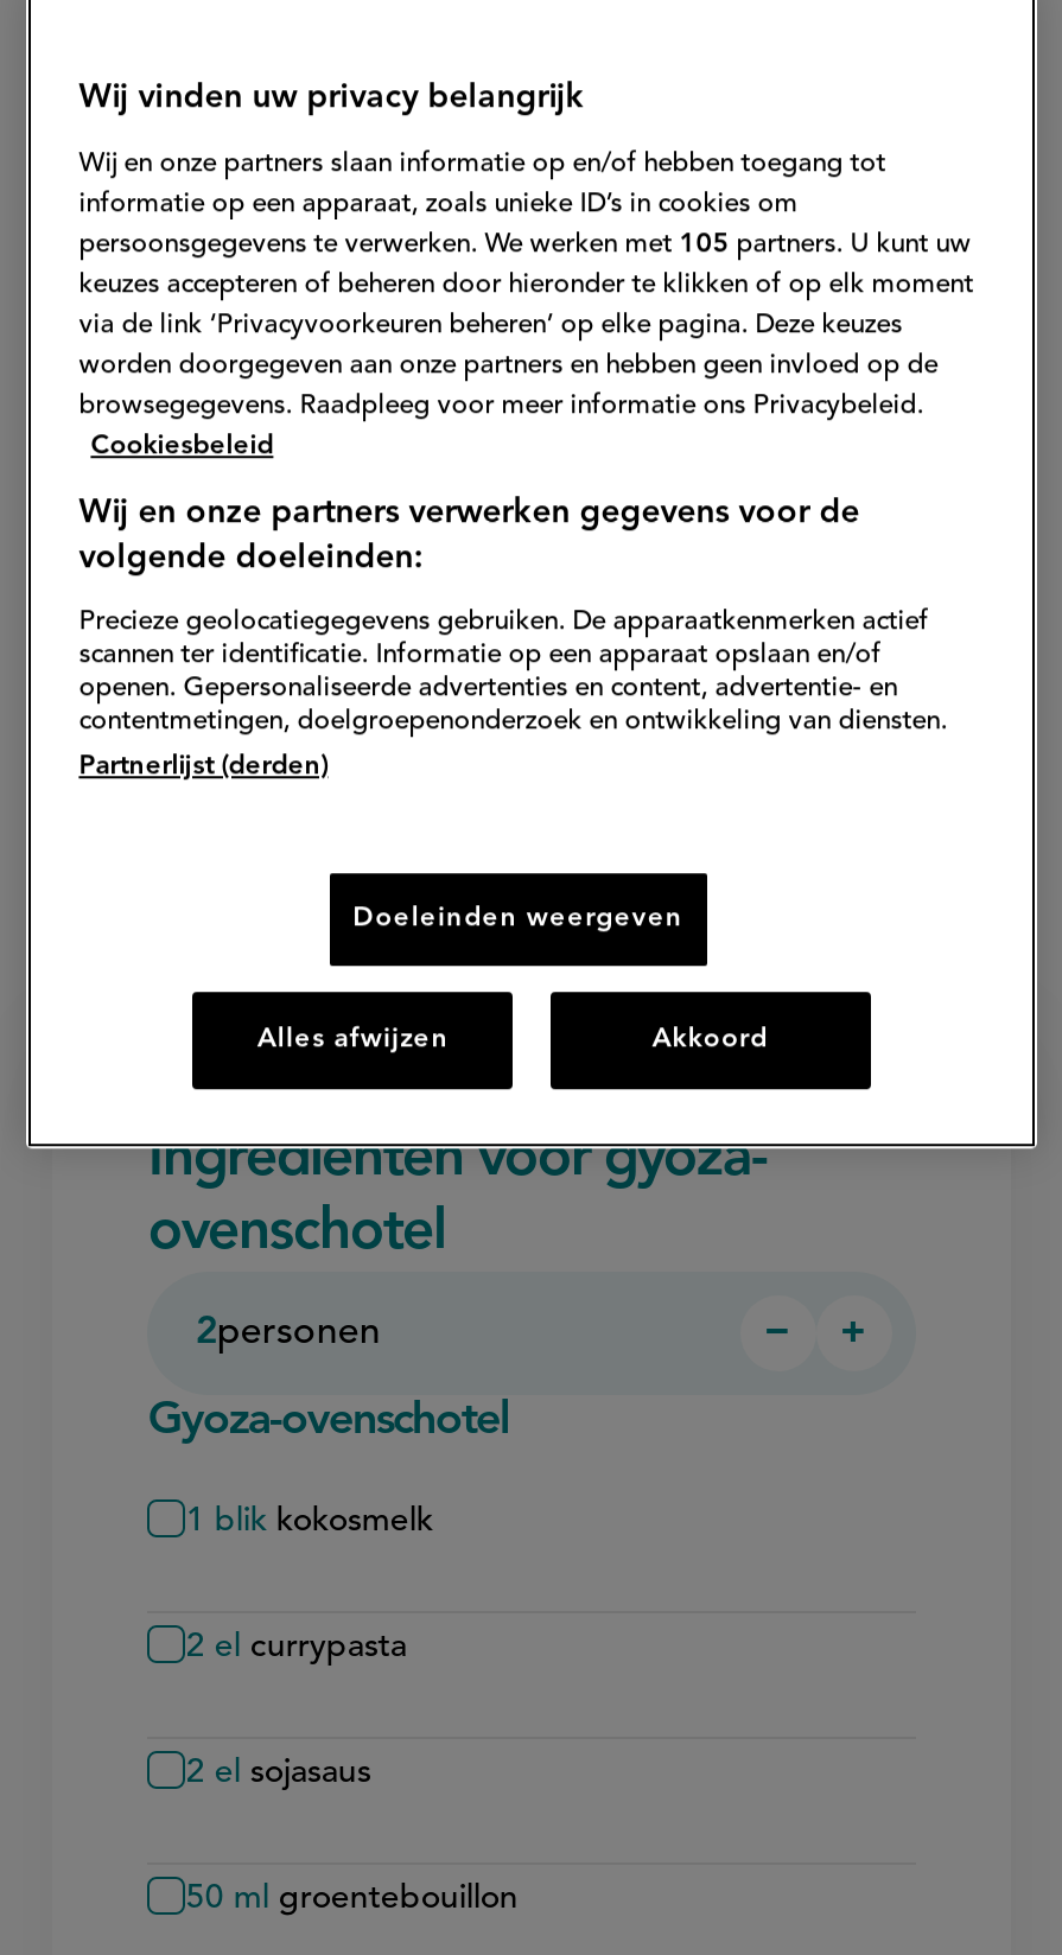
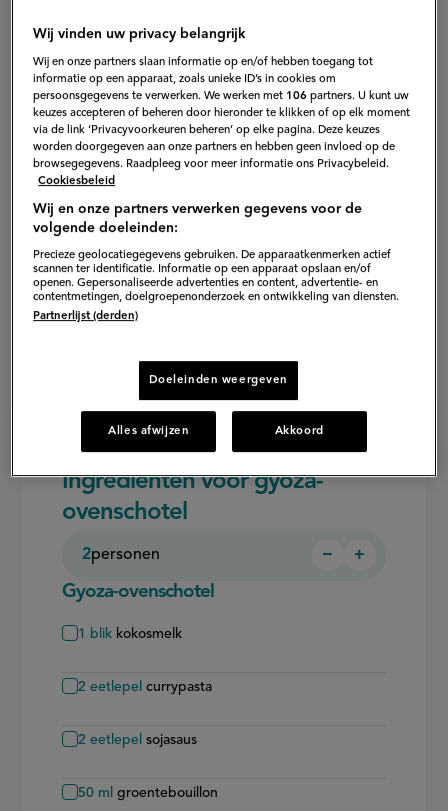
[79,231,971,259] persoonsgegevens te verwerken. We werken met 105 partners. U kunt uw -> [33,90,409,102] persoonsgegevens te verwerken. We werken met 106 partners. U kunt uw
[186,1629,407,1662] 2 el currypasta -> [78,679,212,693] 2 eetlepel currypasta
[186,1755,371,1788] 2 el sojasaus -> [78,732,197,746] 2 eetlepel sojasaus

